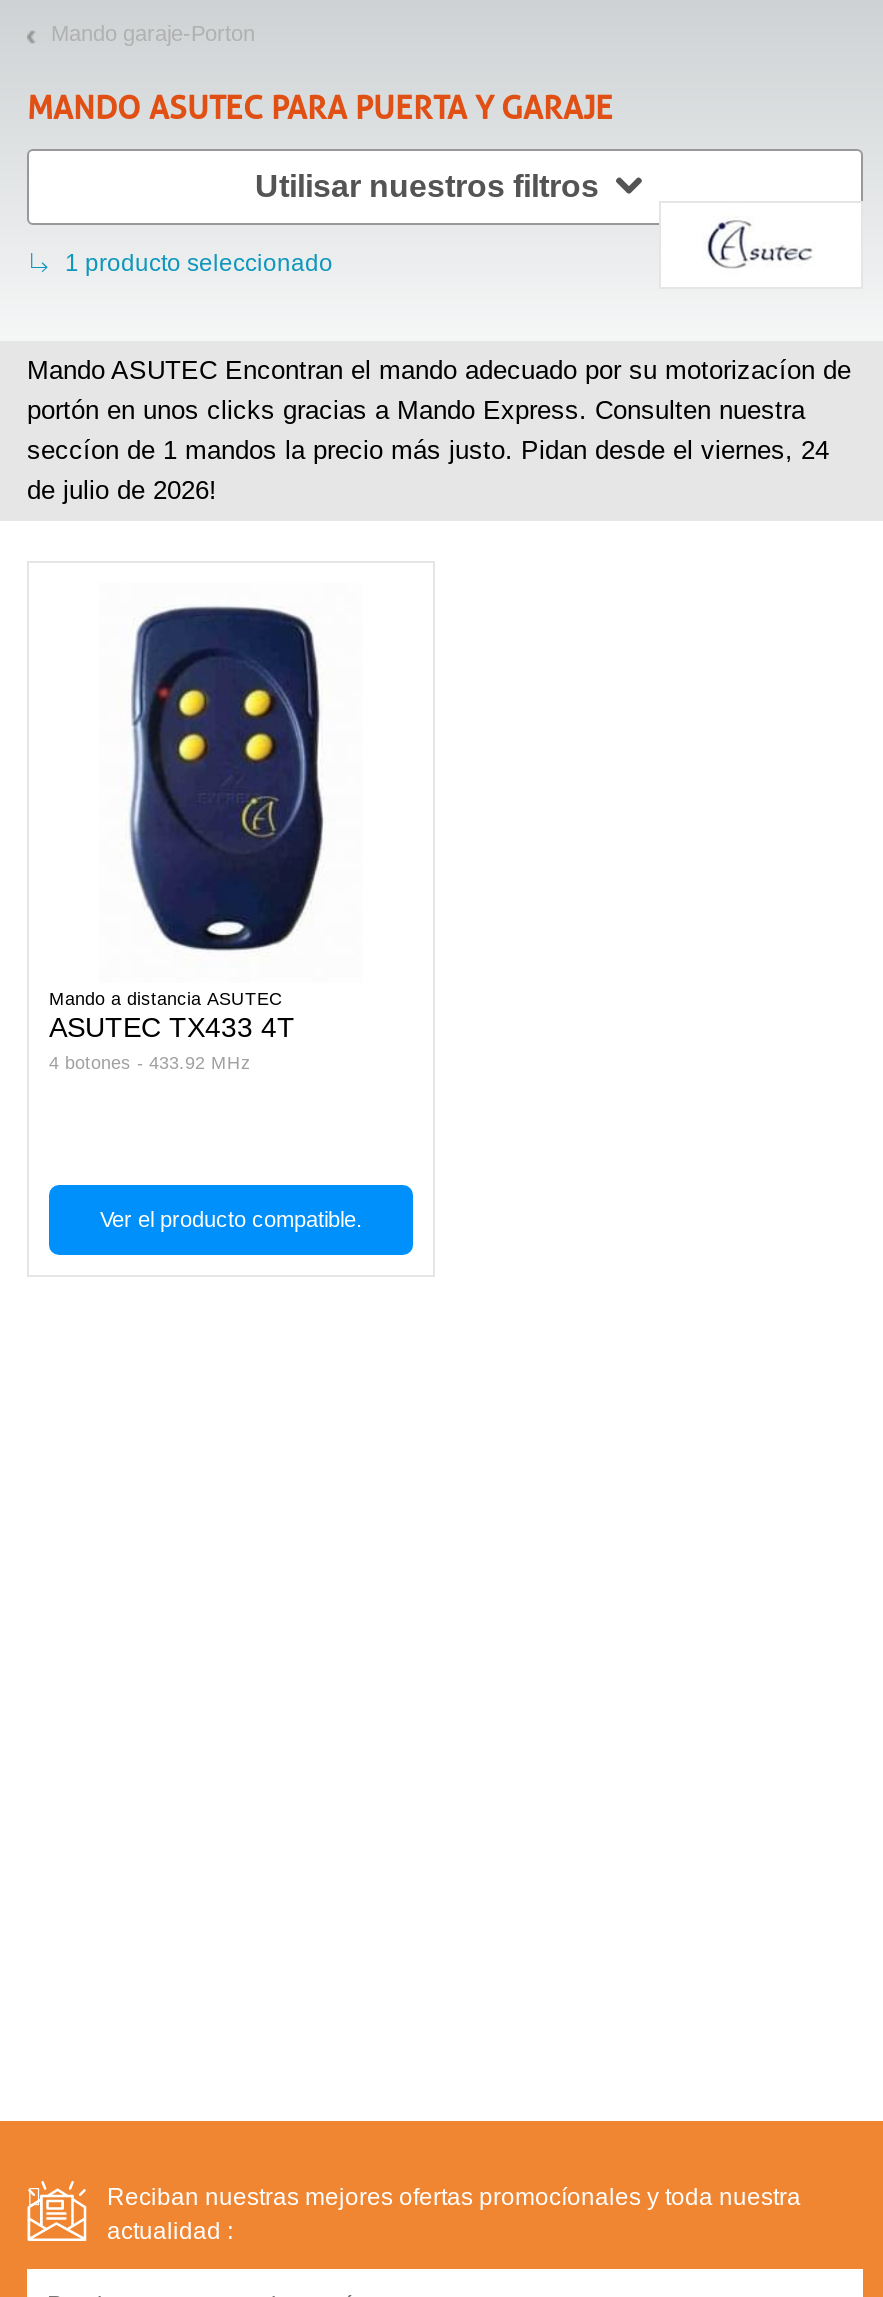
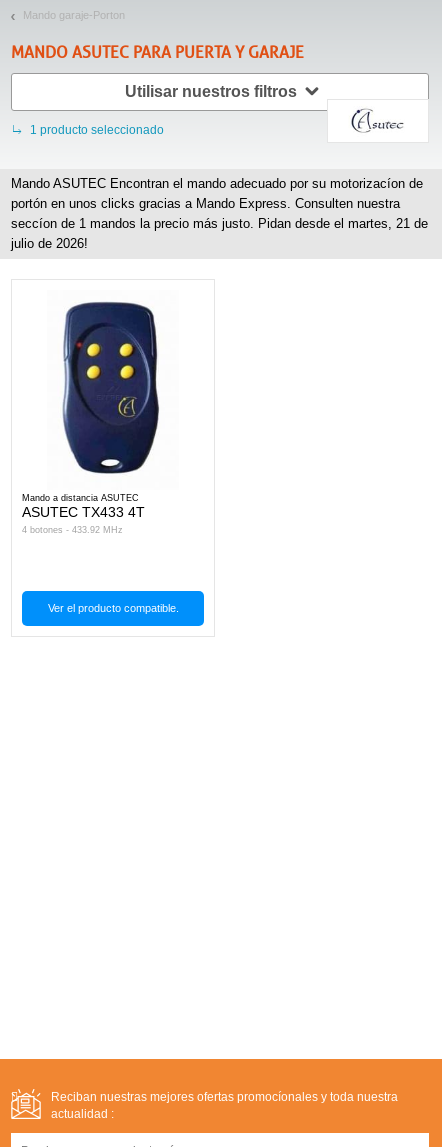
[27,435,829,505] seccíon de 1 mandos la precio más justo. Pidan desde el viernes, 24 | de julio de 2026! -> [11,216,428,251] seccíon de 1 mandos la precio más justo. Pidan desde el martes, 21 de | julio de 2026!

